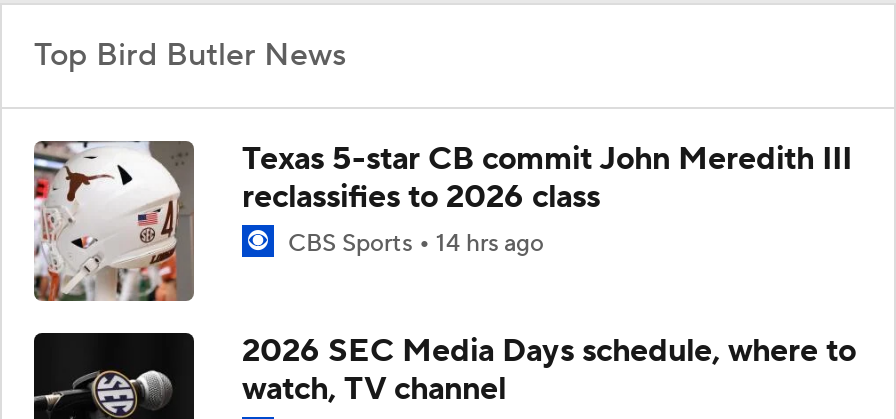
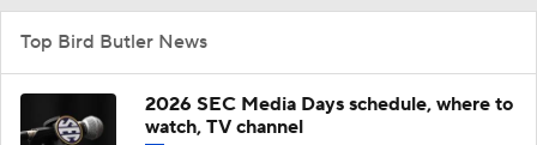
[34,139,852,303] [image] | Texas 5-star CB commit John Meredith III | reclassifies to 2026 class | CBS Sports 14 hrs ago -> none

